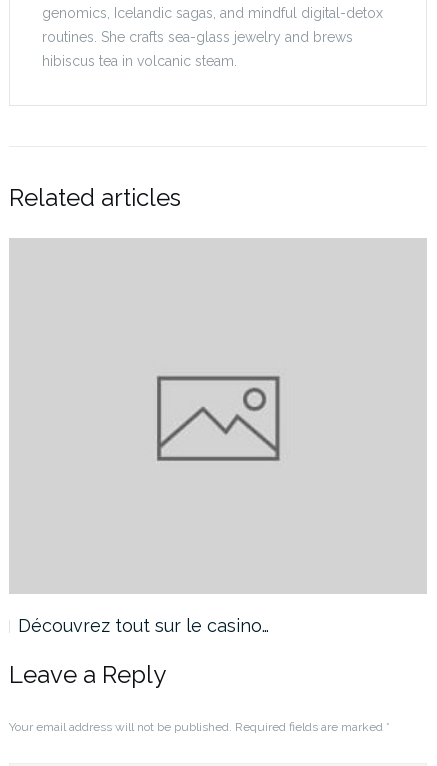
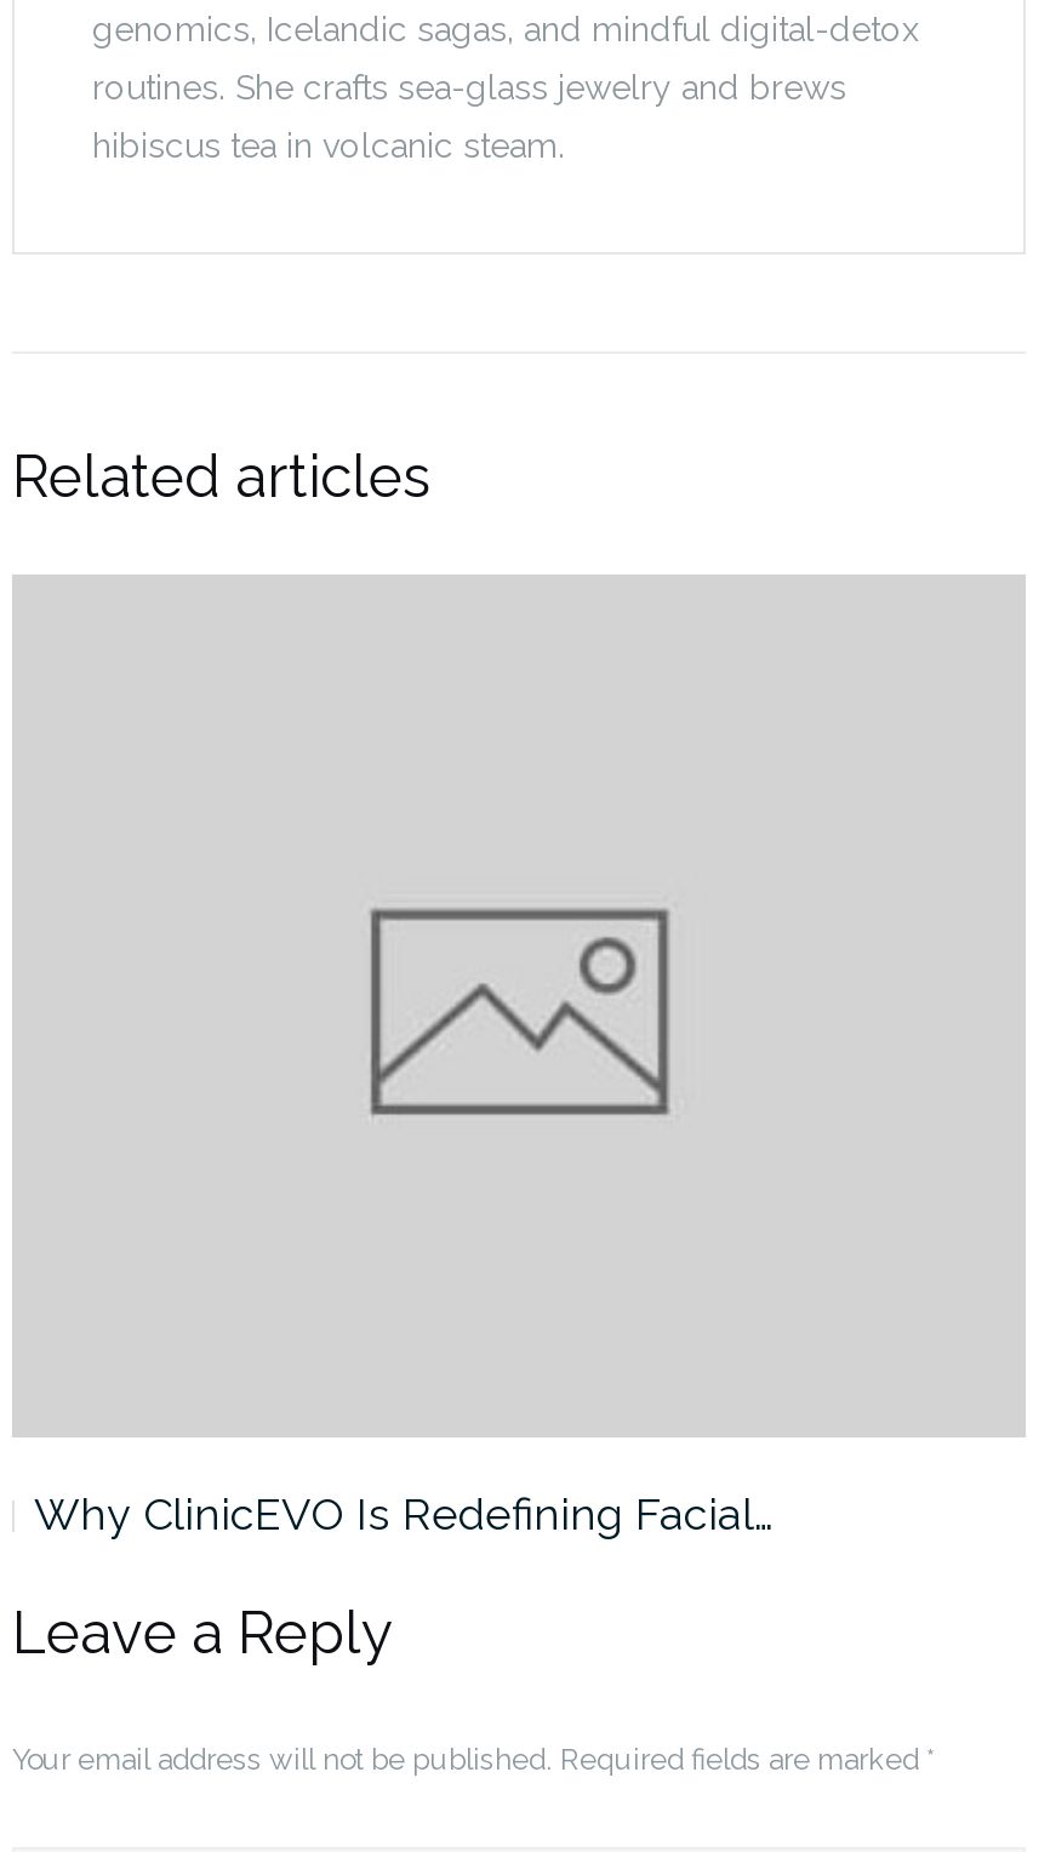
[18,615,269,636] Découvrez tout sur le casino… -> [34,1487,771,1538] Why ClinicEVO Is Redefining Facial…

